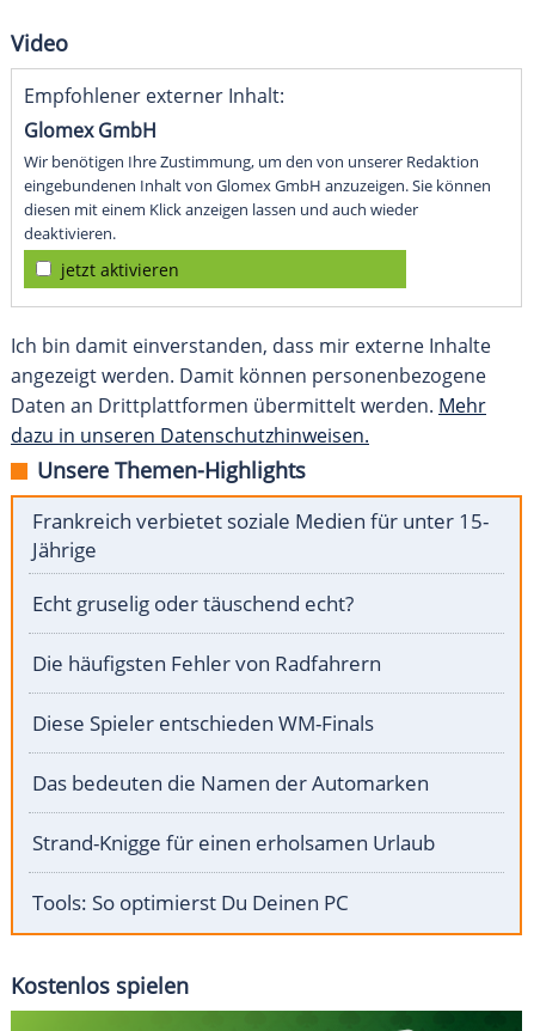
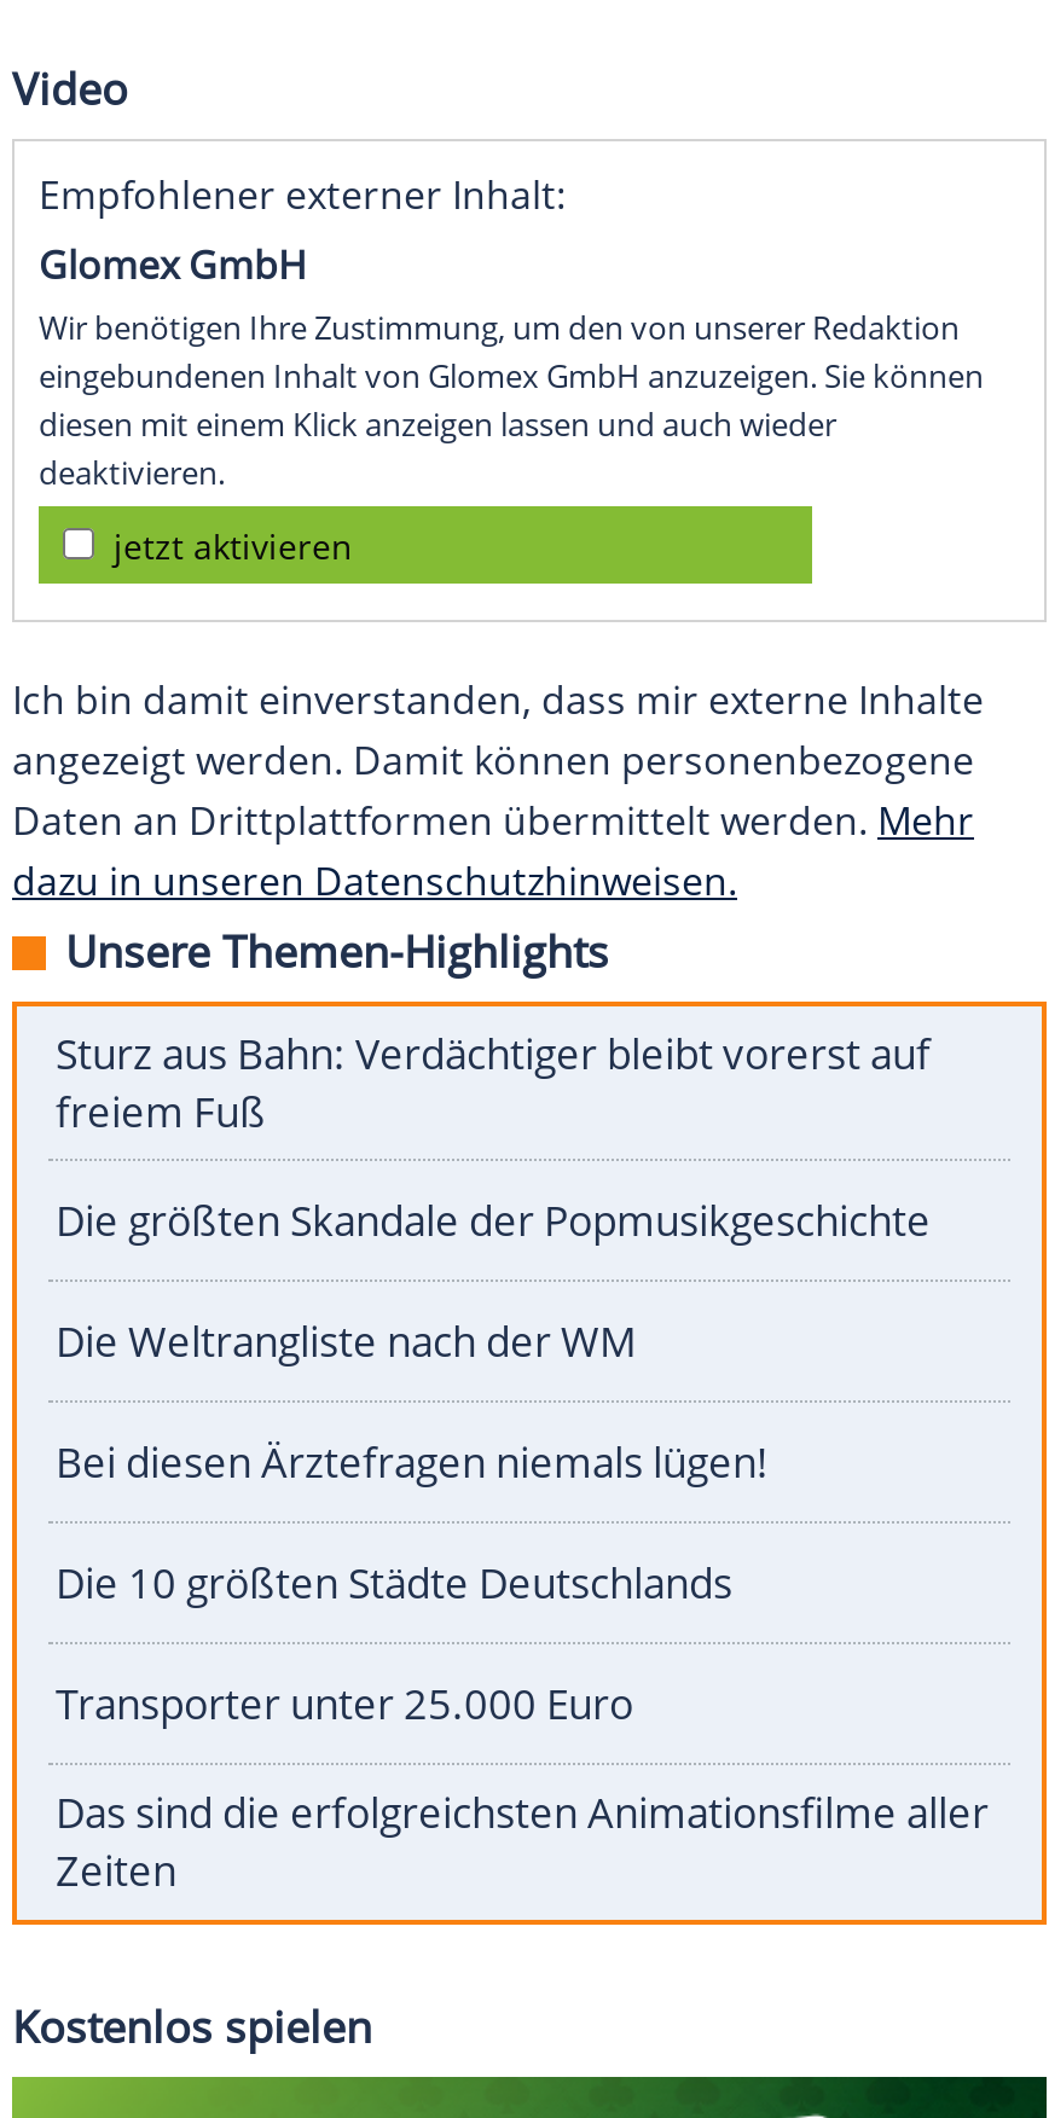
[32,507,489,564] Frankreich verbietet soziale Medien für unter 15- | Jährige -> [56,1026,931,1140] Sturz aus Bahn: Verdächtiger bleibt vorerst auf | freiem Fuß
[32,590,354,618] Echt gruselig oder täuschend echt? -> [56,1193,931,1249] Die größten Skandale der Popmusikgeschichte
[32,650,381,677] Die häufigsten Fehler von Radfahrern -> [56,1314,636,1370] Die Weltrangliste nach der WM
[32,710,374,737] Diese Spieler entschieden WM-Finals -> [56,1435,769,1490] Bei diesen Ärztefragen niemals lügen!
[32,769,429,797] Das bedeuten die Namen der Automarken -> [56,1556,732,1611] Die 10 größten Städte Deutschlands
[32,829,435,857] Strand-Knigge für einen erholsamen Urlaub -> [56,1677,633,1732] Transporter unter 25.000 Euro
[32,889,349,917] Tools: So optimierst Du Deinen PC -> [56,1785,989,1899] Das sind die erfolgreichsten Animationsfilme aller | Zeiten

